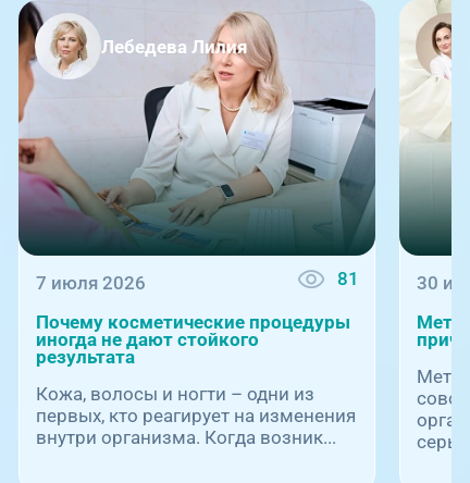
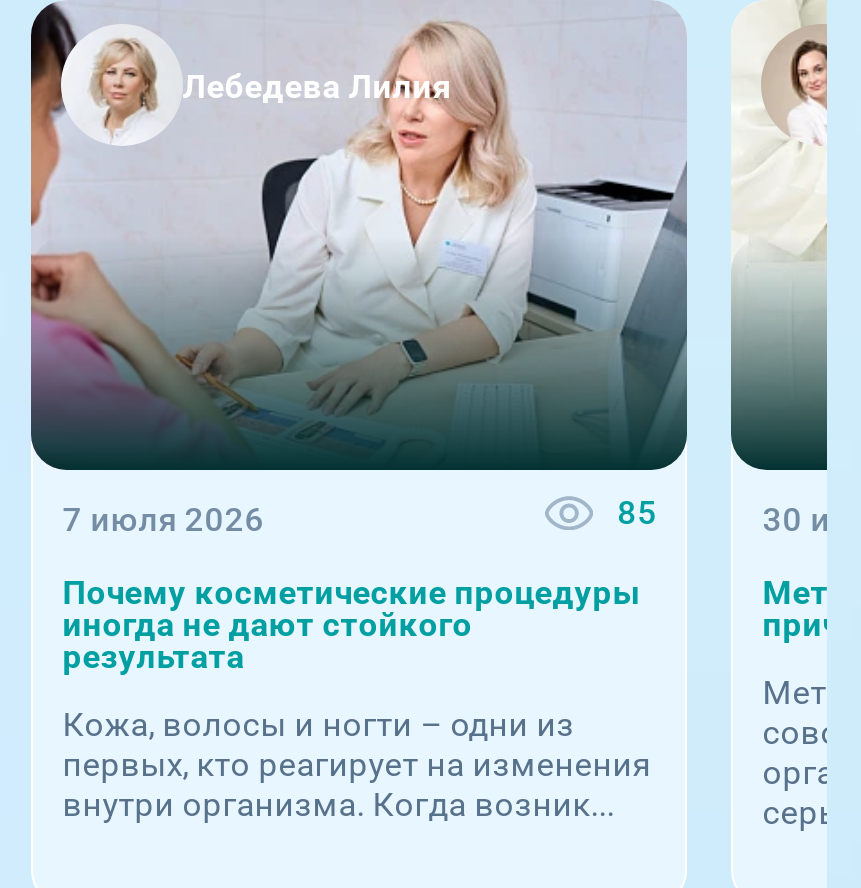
[337,268,359,289] 81 -> [617,492,657,532] 85

